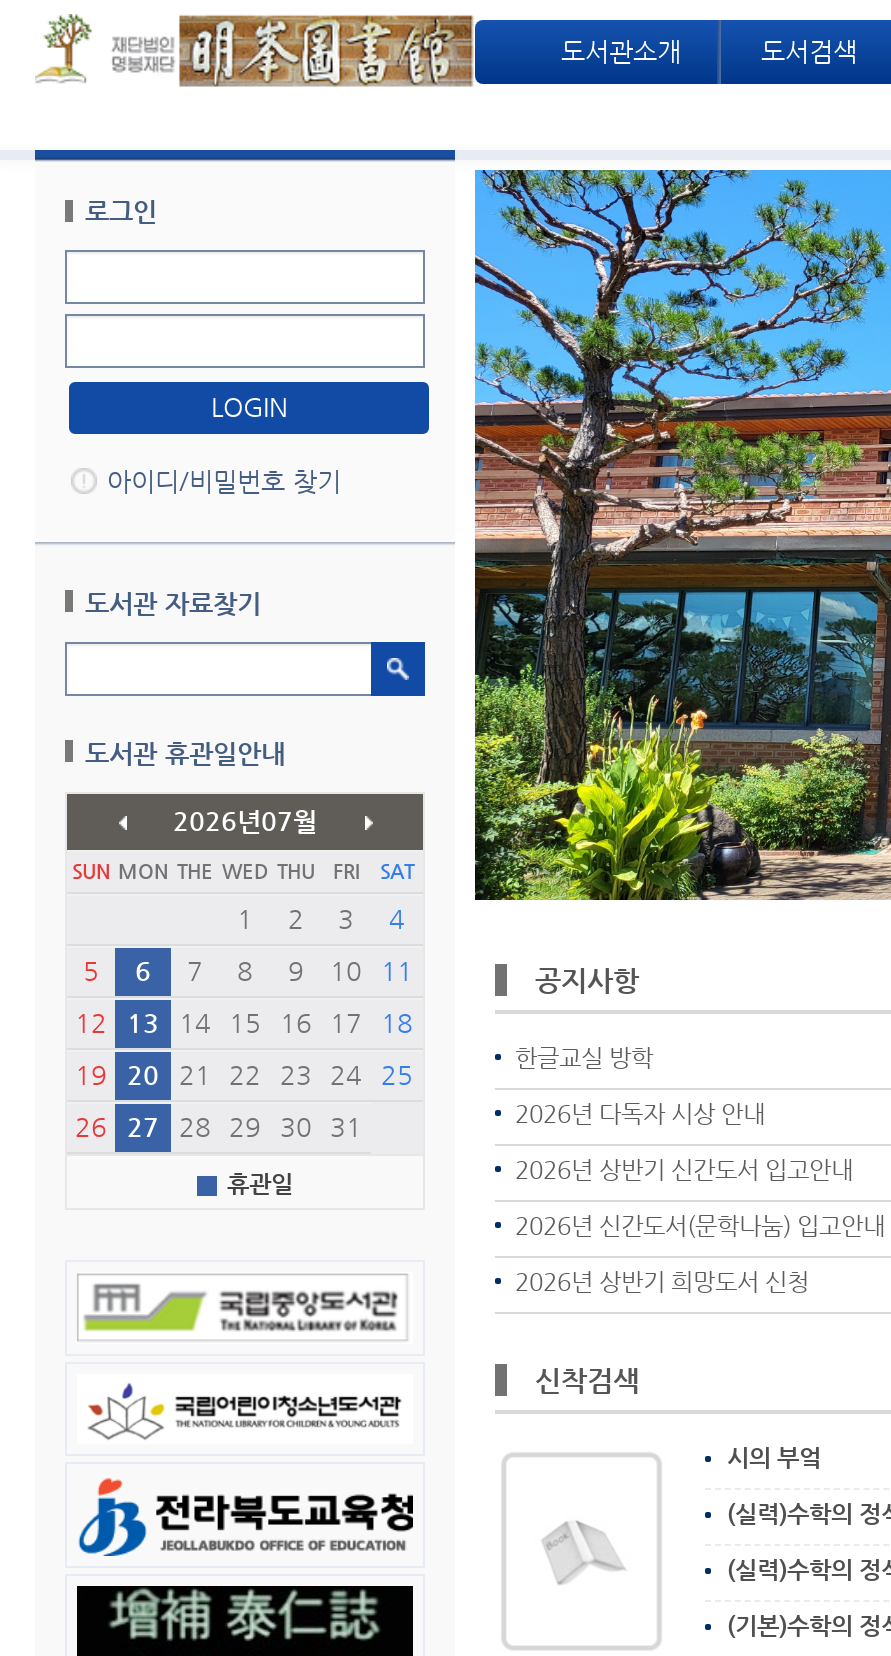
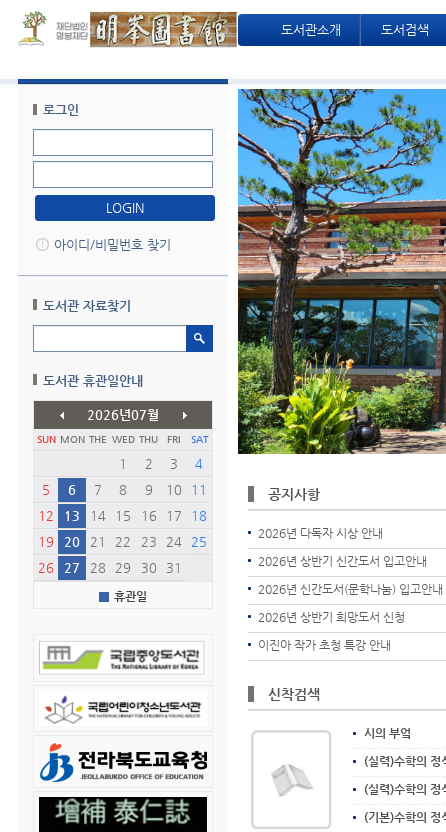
[515,1045,653,1073] 한글교실 방학 -> none
moved [515,1101,885,1297] -> [258,526,443,624]: 2026년 다독자 시상 안내 | 2026년 상반기 신간도서 입고안내 | 2026년 신간도서(문학나눔) 입고안내 | 2026년 상반기 희망도서 신청
none -> [258,638,391,652] 이진아 작가 초청 특강 안내

